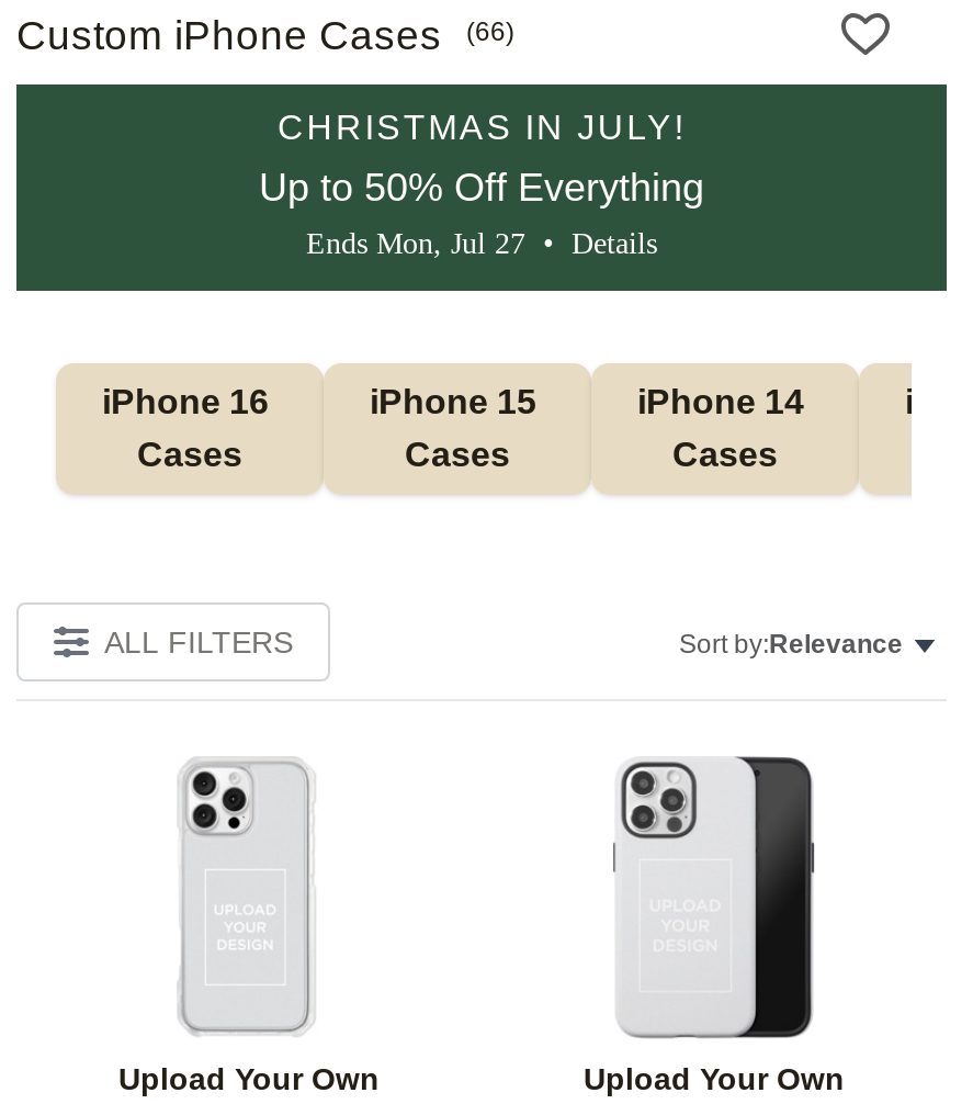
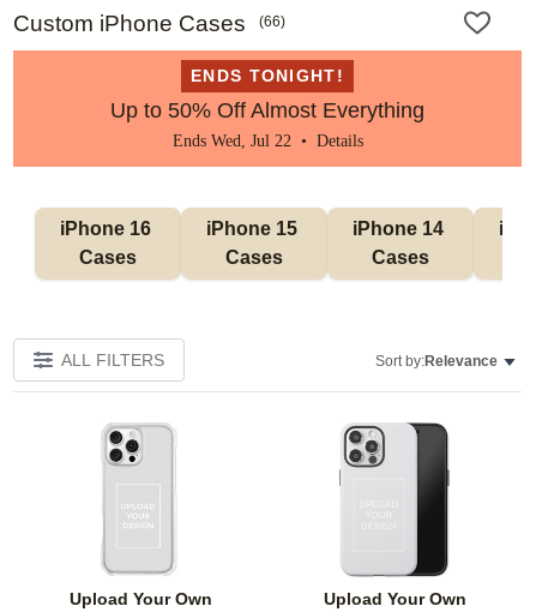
[14,81,949,294] [image] | CHRISTMAS IN JULY! | Up to 50% Off Everything | Ends Mon, Jul 27 • Details -> [12,49,523,168] [image] | ENDS TONIGHT! | Up to 50% Off Almost Everything | Ends Wed, Jul 22 • Details

